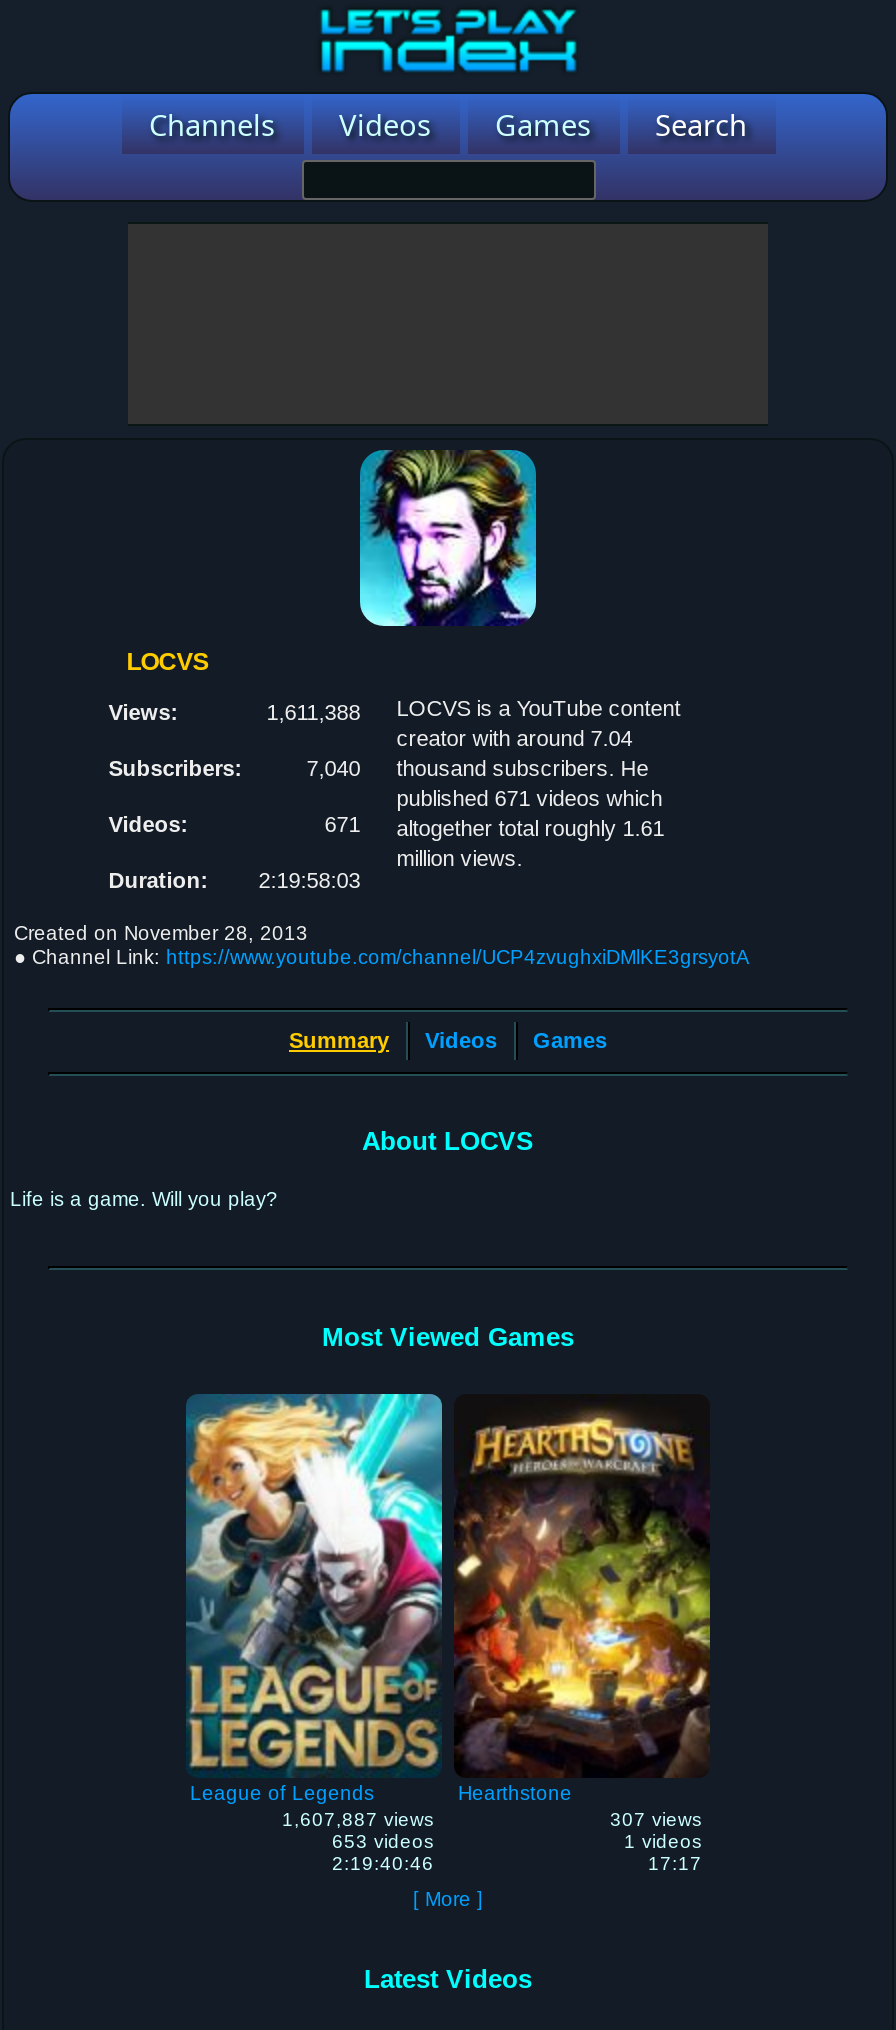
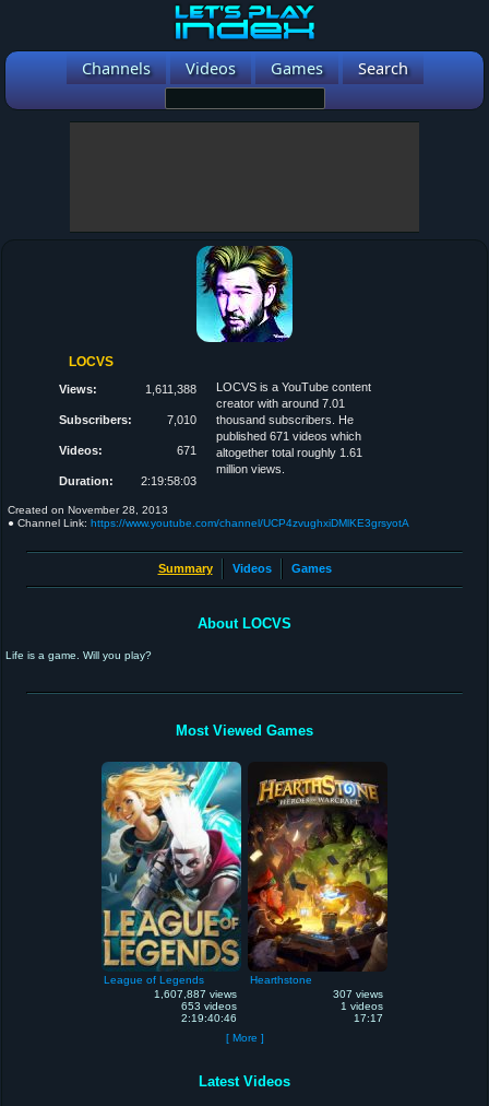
[396,726,632,750] creator with around 7.04 -> [216,397,345,410] creator with around 7.01
[306,756,648,780] 7,040 thousand subscribers. He -> [167,413,354,426] 7,010 thousand subscribers. He

